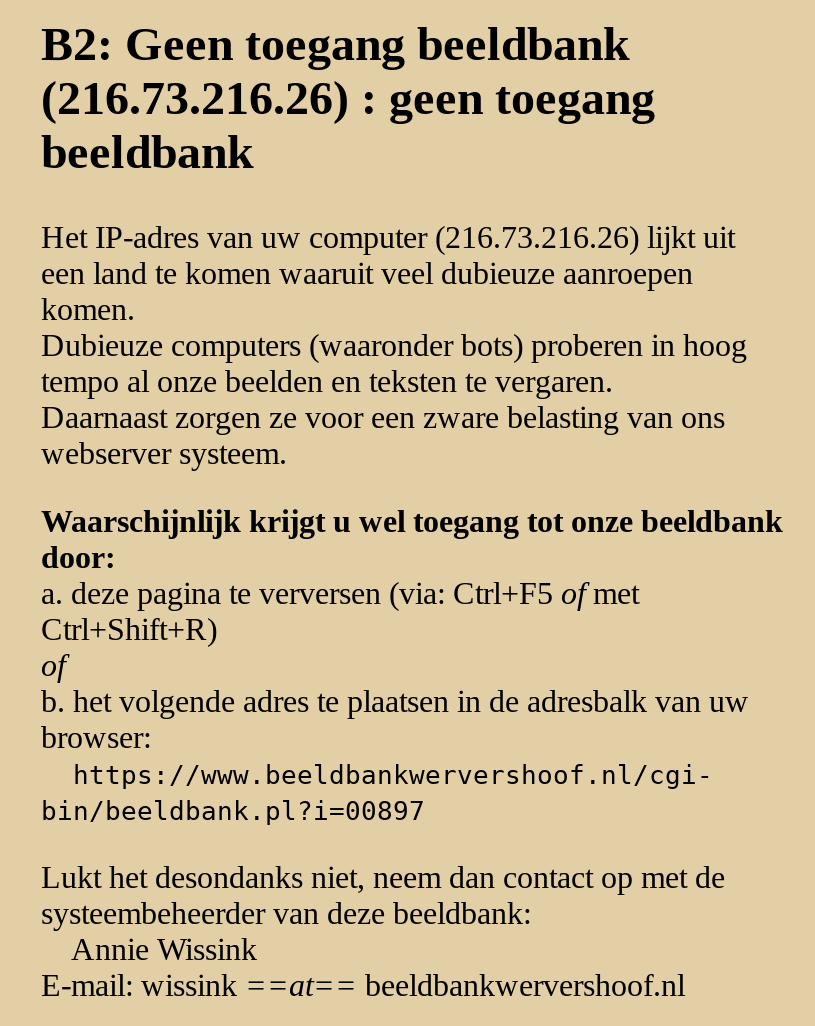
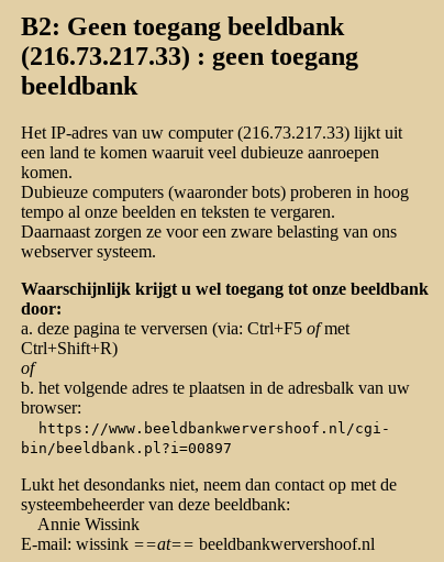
[41,72,655,124] (216.73.216.26) : geen toegang -> [21,42,358,70] (216.73.217.33) : geen toegang
[41,220,735,254] Het IP-adres van uw computer (216.73.216.26) lijkt uit -> [21,123,402,142] Het IP-adres van uw computer (216.73.217.33) lijkt uit

